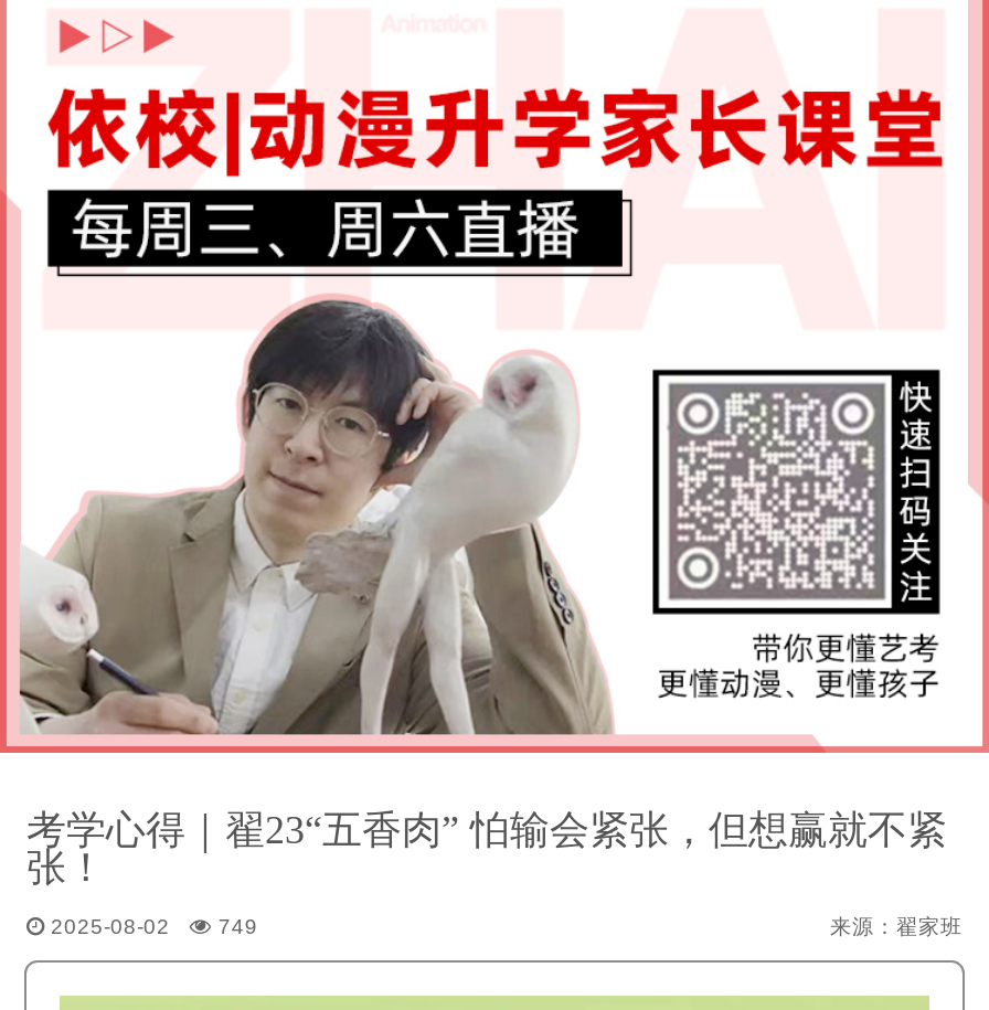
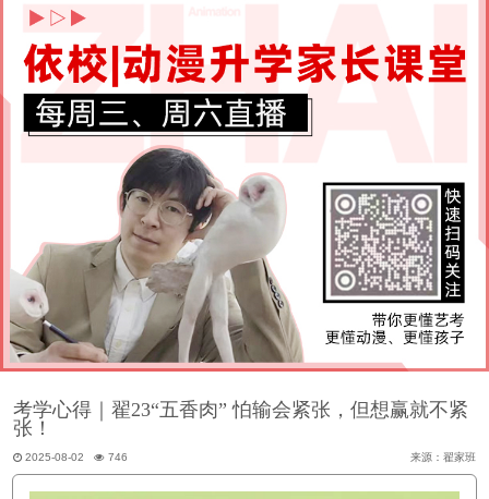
[44,914,258,938] 2025-08-02 749 -> [22,451,128,463] 2025-08-02 746

